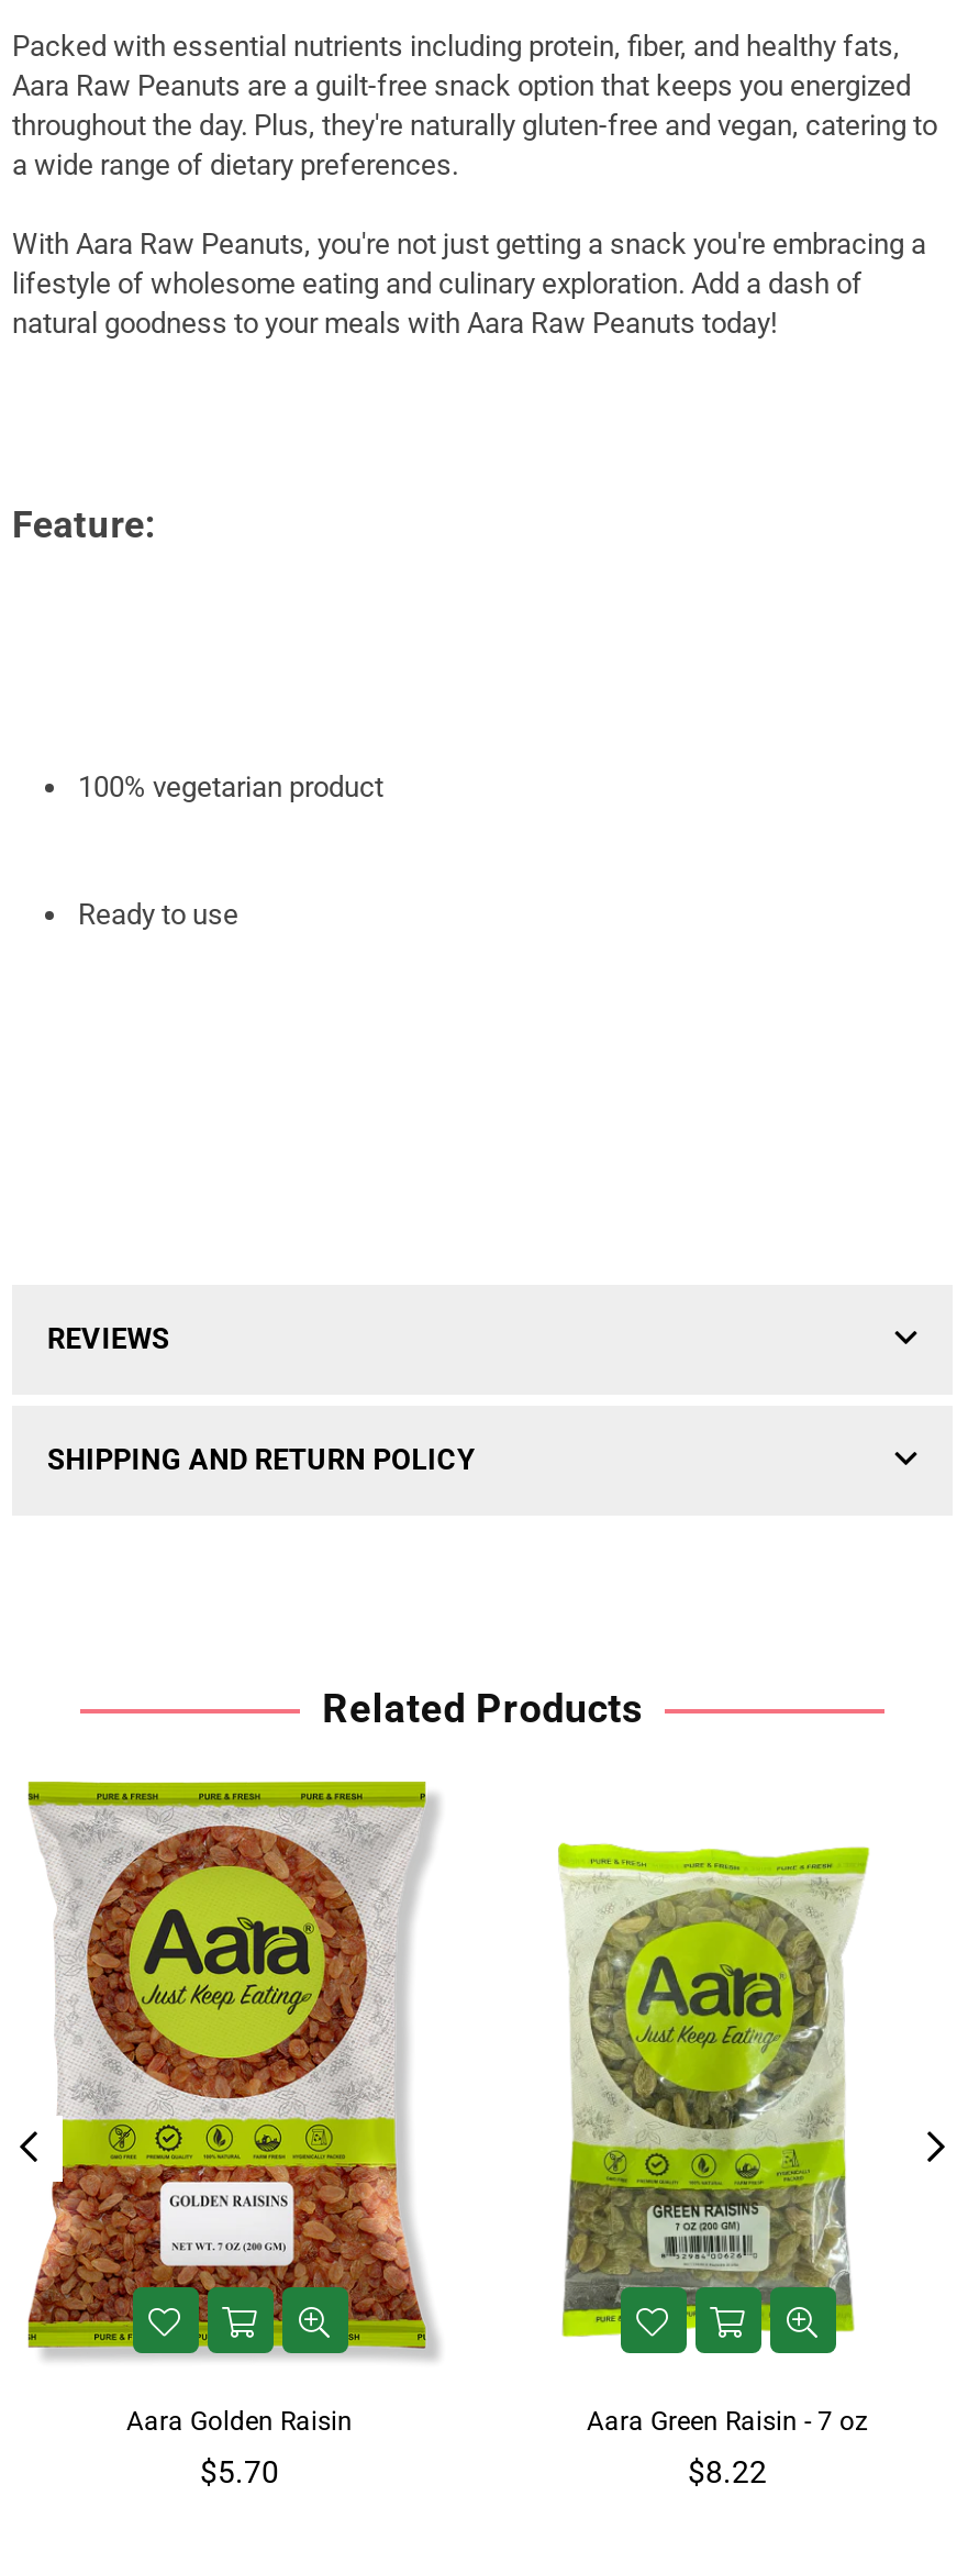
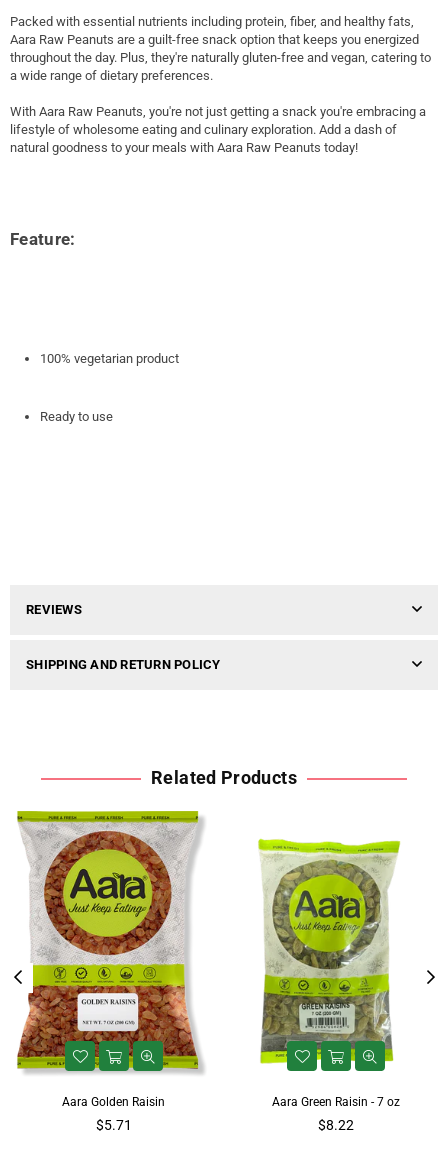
[200,2454,279,2489] $5.70 -> [95,1117,131,1133] $5.71

